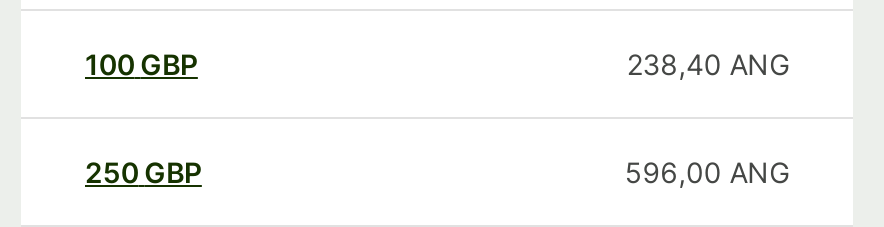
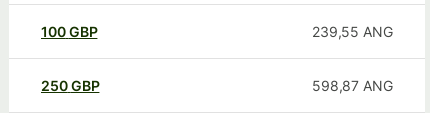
[627,47,789,81] 238,40 ANG -> [312,23,393,40] 239,55 ANG
[625,155,789,189] 596,00 ANG -> [312,77,393,94] 598,87 ANG

